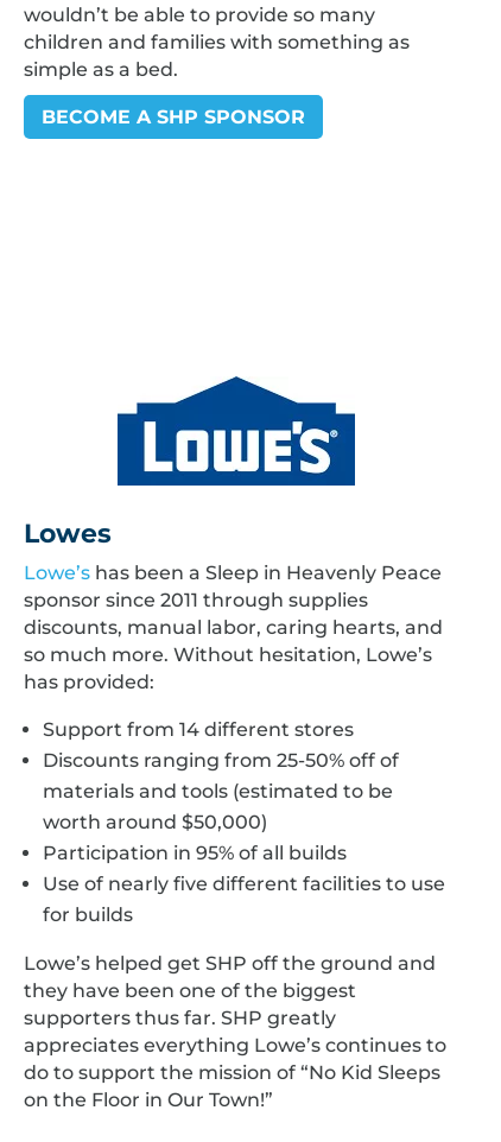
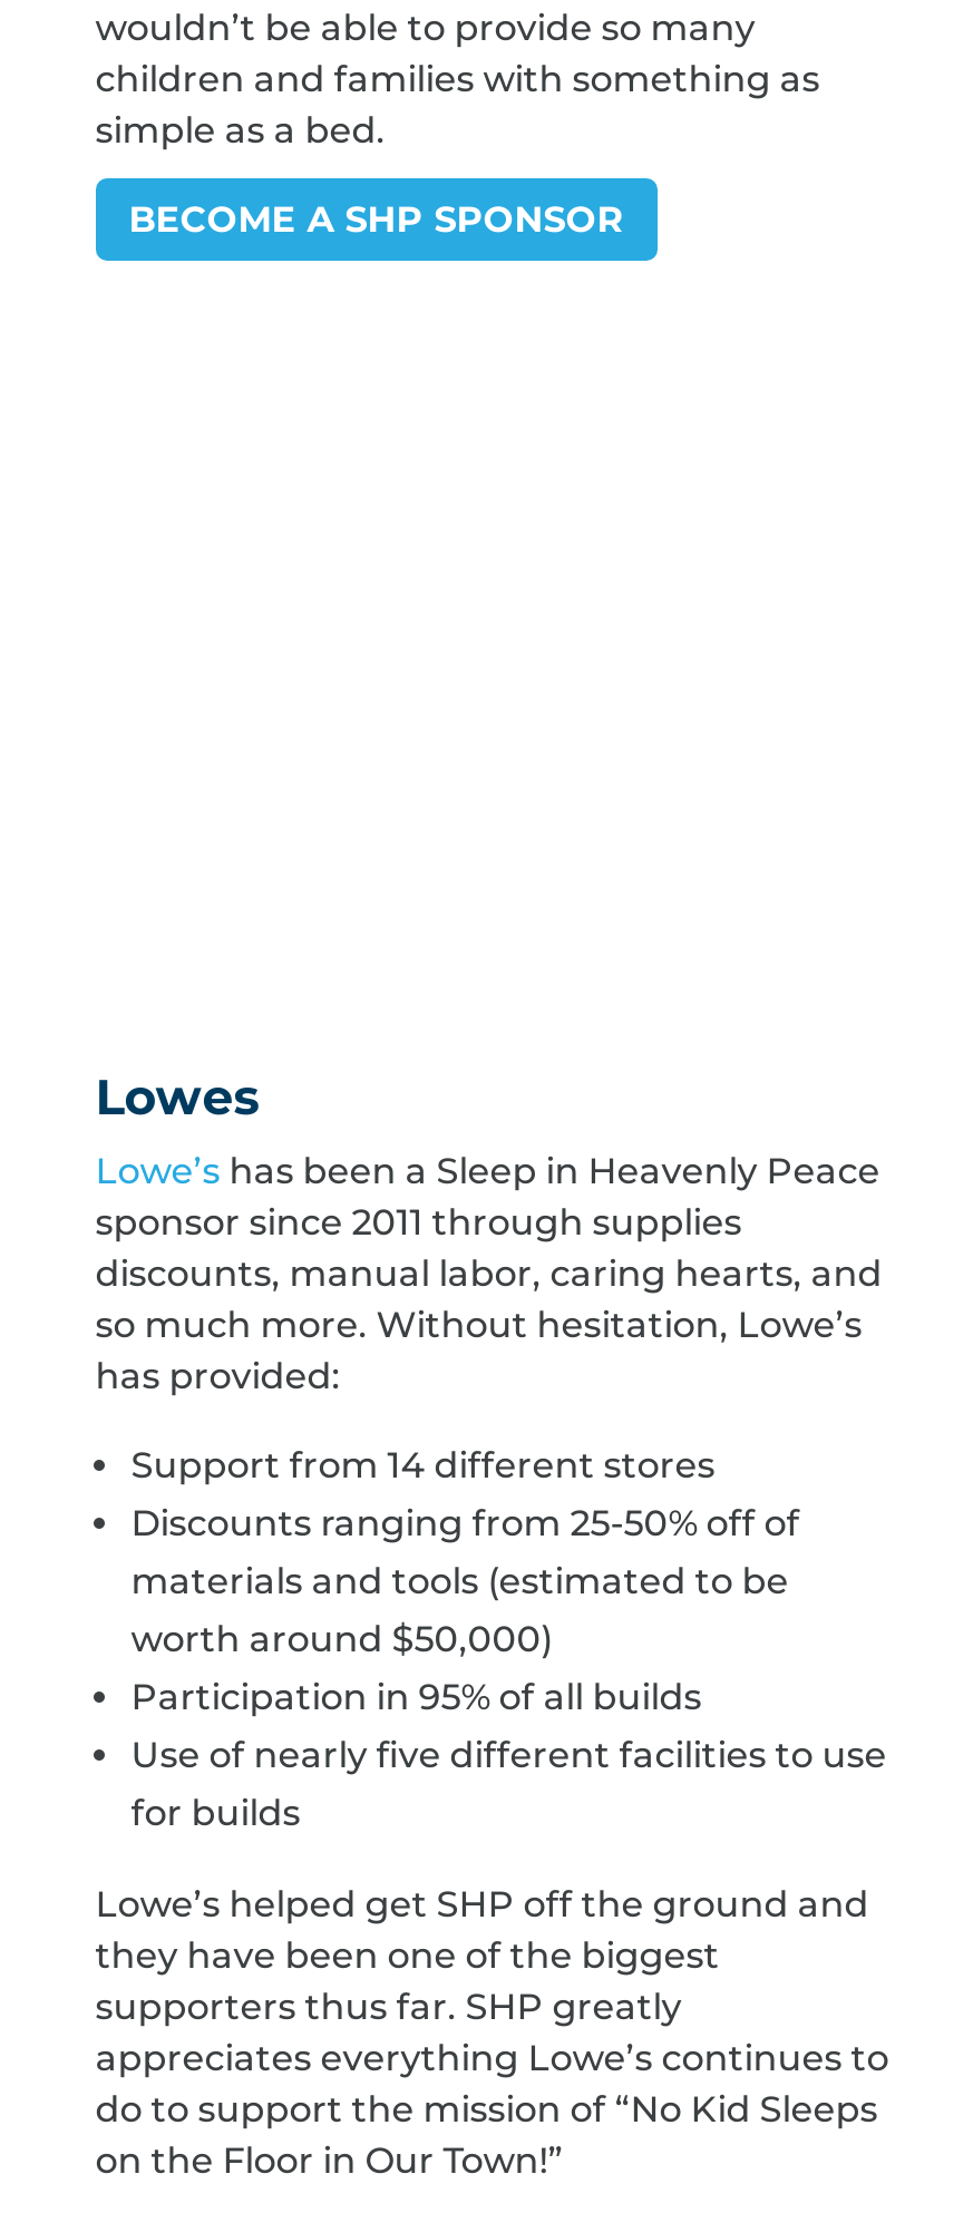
[116,375,356,487] [image] -> none

